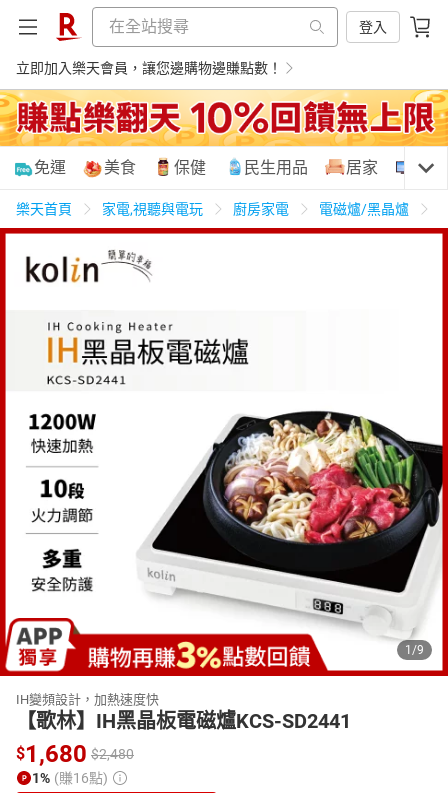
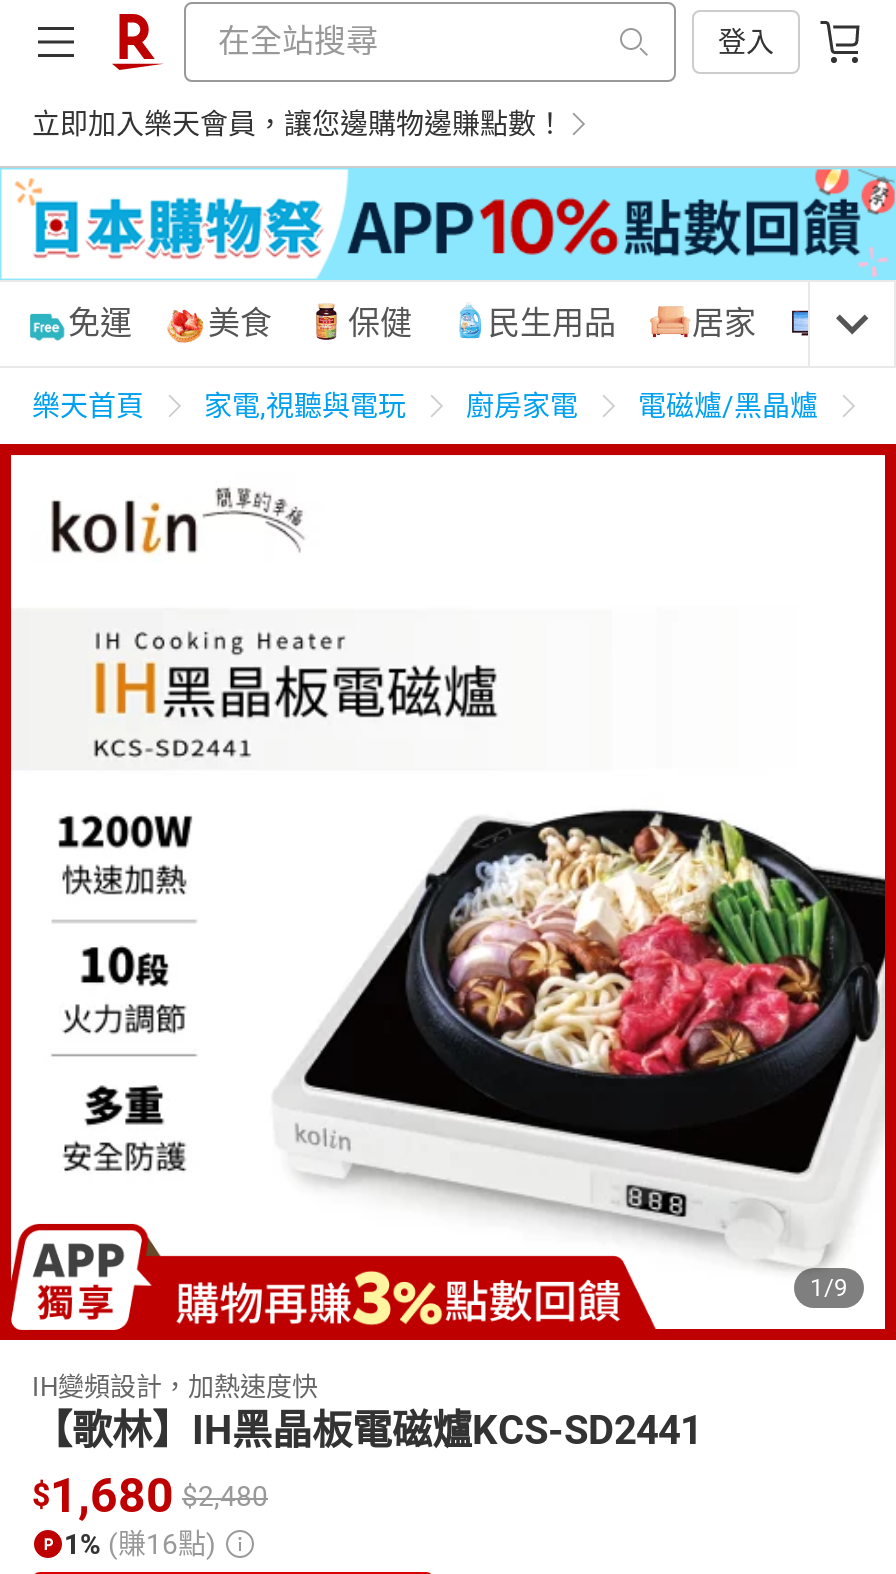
[3,89,445,147] [image] -> [6,166,890,282] [image]

